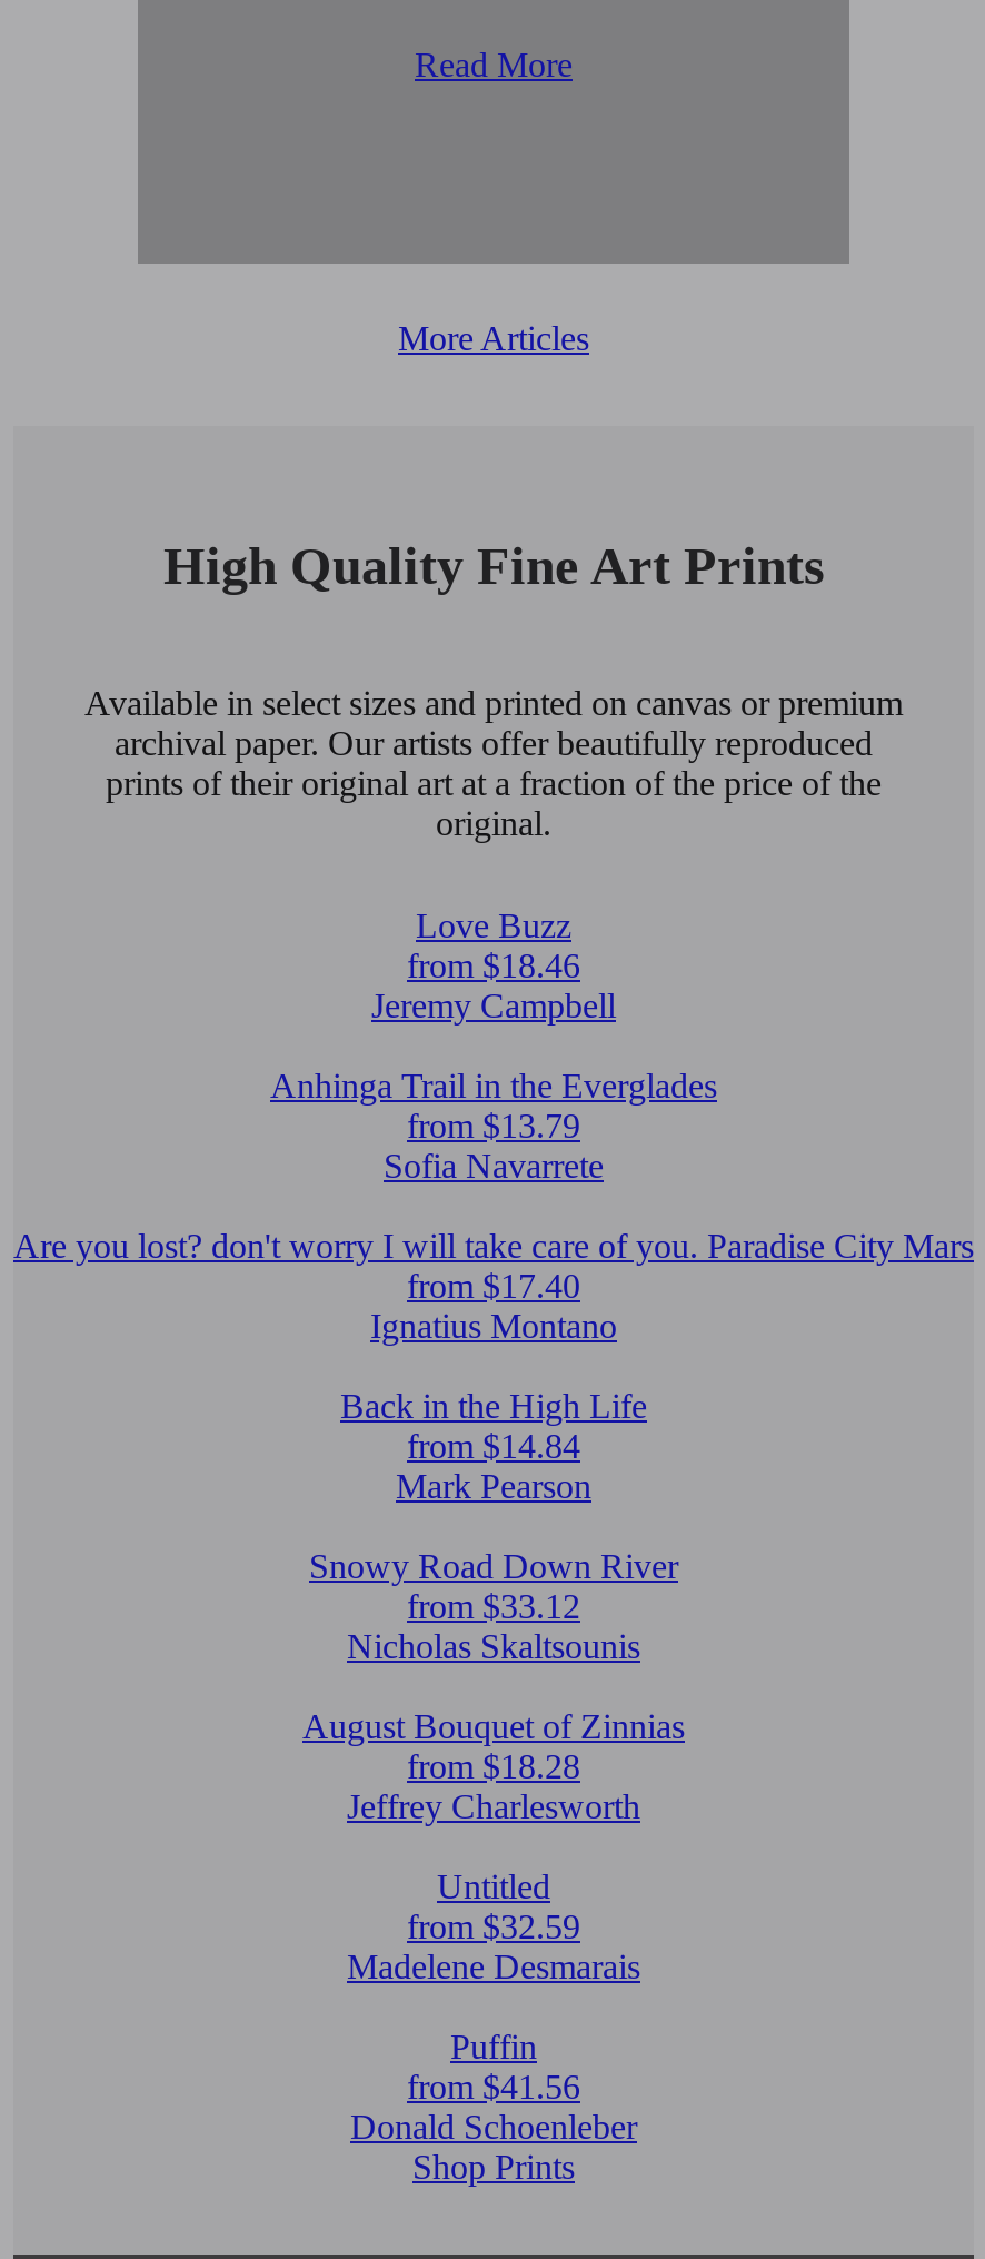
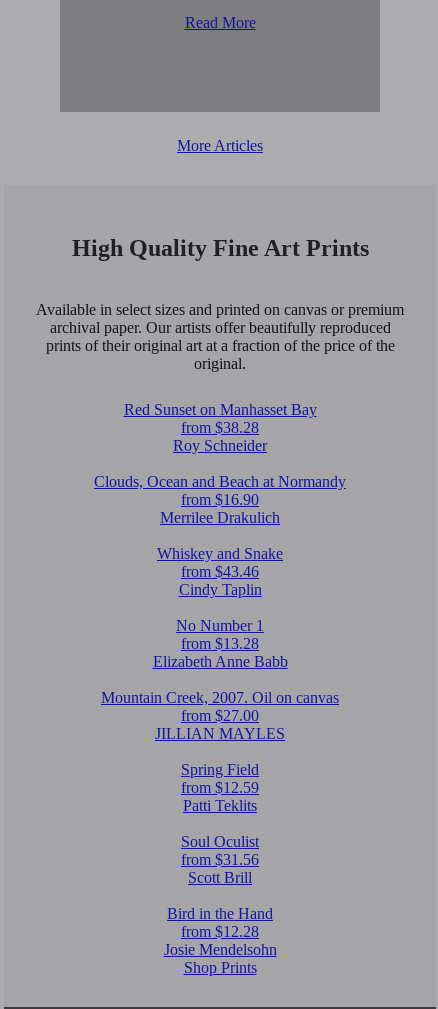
[371,905,616,1023] Love Buzz | from $18.46 | Jeremy Campbell -> [123,400,316,453] Red Sunset on Manhasset Bay | from $38.28 | Roy Schneider
[270,1066,717,1183] Anhinga Trail in the Everglades | from $13.79 | Sofia Navarrete -> [94,472,346,525] Clouds, Ocean and Beach at Normandy | from $16.90 | Merrilee Drakulich
[13,1226,974,1344] Are you lost? don't worry I will take care of you. Paradise City Mars | from $17.40 | Ignatius Montano -> [157,544,283,597] Whiskey and Snake | from $43.46 | Cindy Taplin
[340,1386,647,1504] Back in the High Life | from $14.84 | Mark Pearson -> [152,616,287,669] No Number 1 | from $13.28 | Elizabeth Anne Babb
[309,1546,678,1664] Snowy Road Down River | from $33.12 | Nicholas Skaltsounis -> [101,688,339,741] Mountain Creek, 2007. Oil on canvas | from $27.00 | JILLIAN MAYLES
[302,1706,685,1824] August Bouquet of Zinnias | from $18.28 | Jeffrey Charlesworth -> [181,760,259,813] Spring Field | from $12.59 | Patti Teklits
[347,1866,640,1984] Untitled | from $32.59 | Madelene Desmarais -> [181,832,259,885] Soul Oculist | from $31.56 | Scott Brill
[350,2027,637,2144] Puffin | from $41.56 | Donald Schoenleber -> [163,904,276,957] Bird in the Hand | from $12.28 | Josie Mendelsohn

